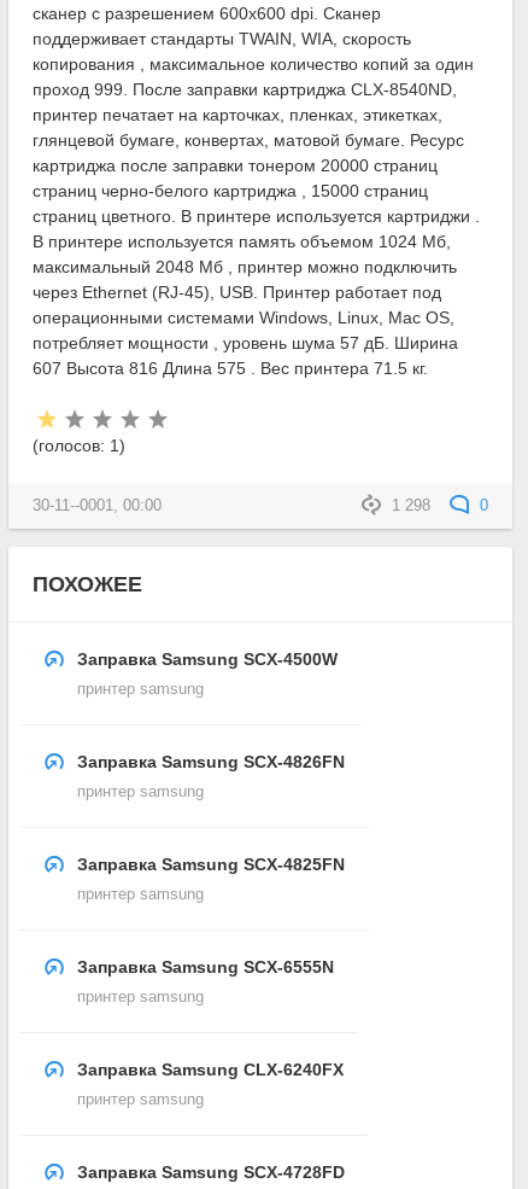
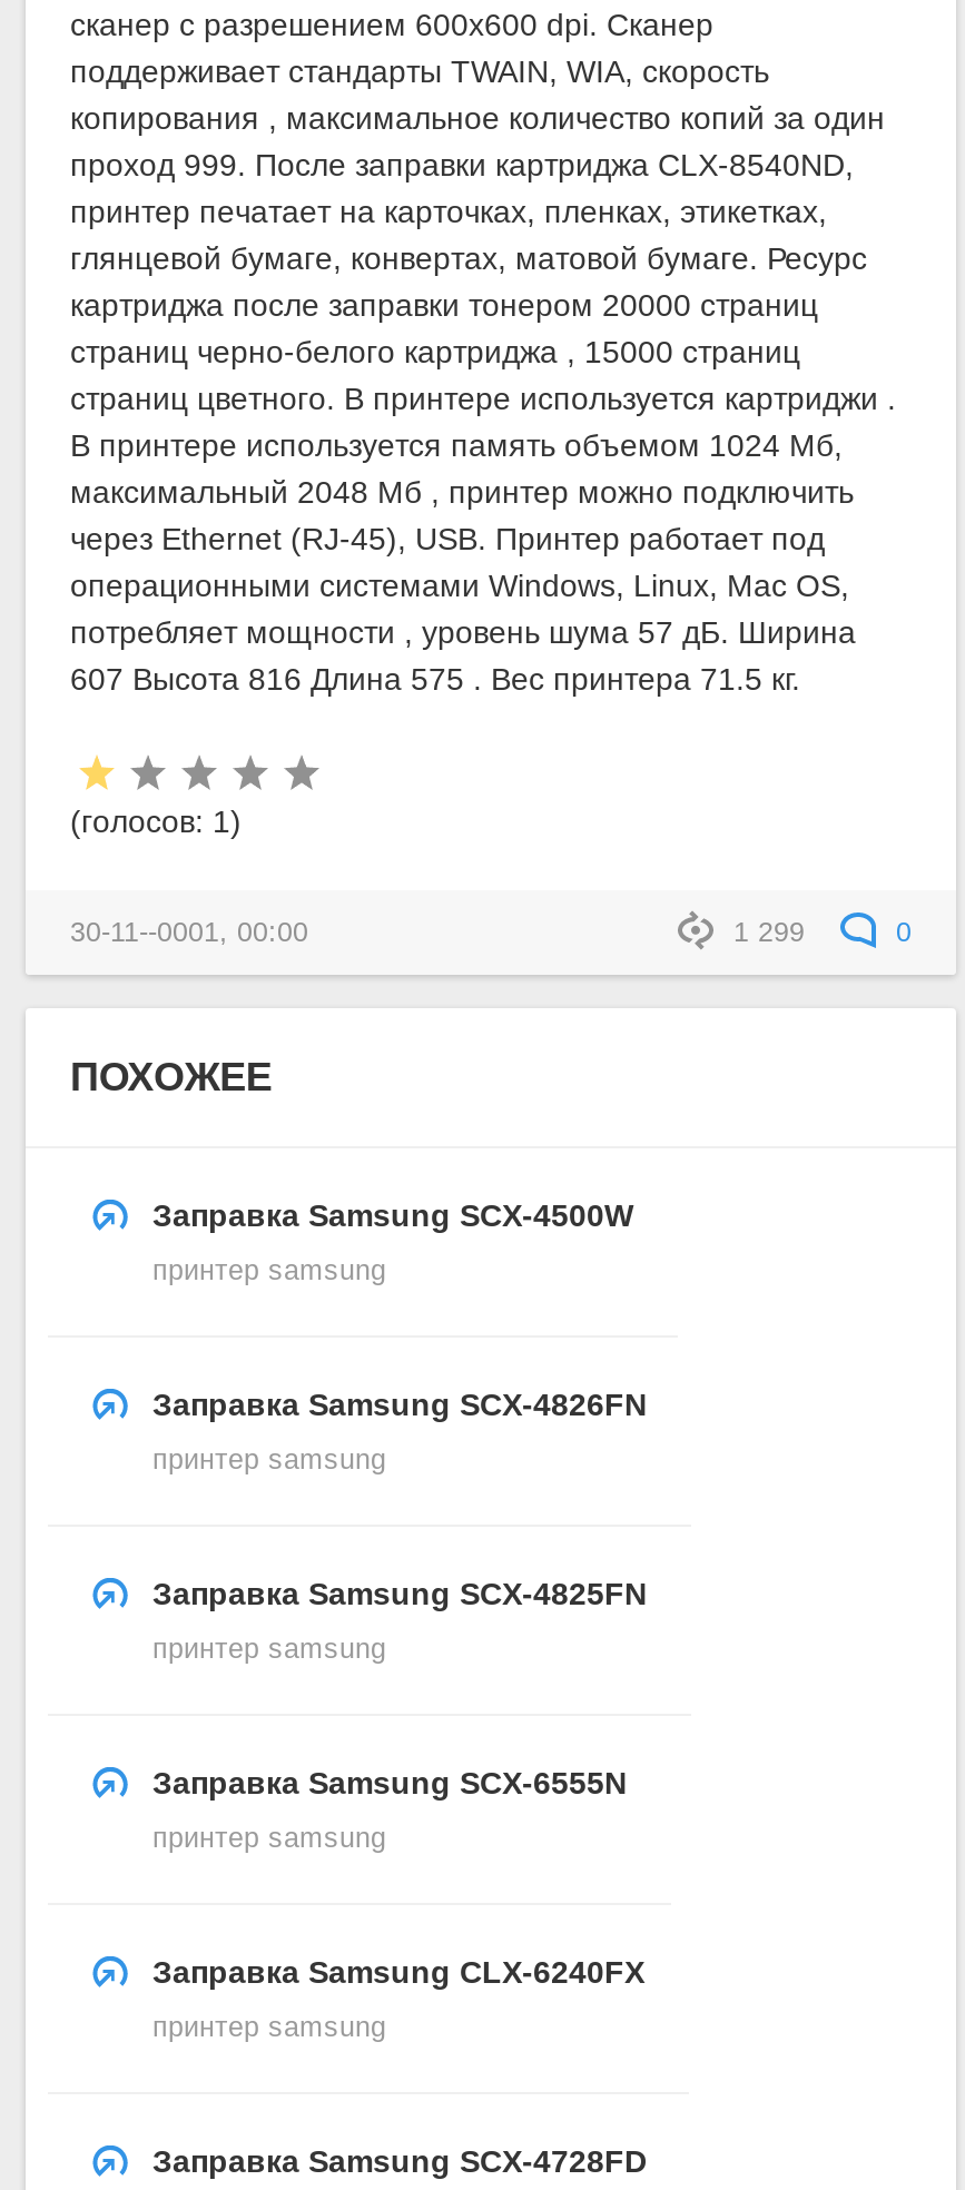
[392,497,430,514] 1 298 -> [733,917,805,948] 1 299

